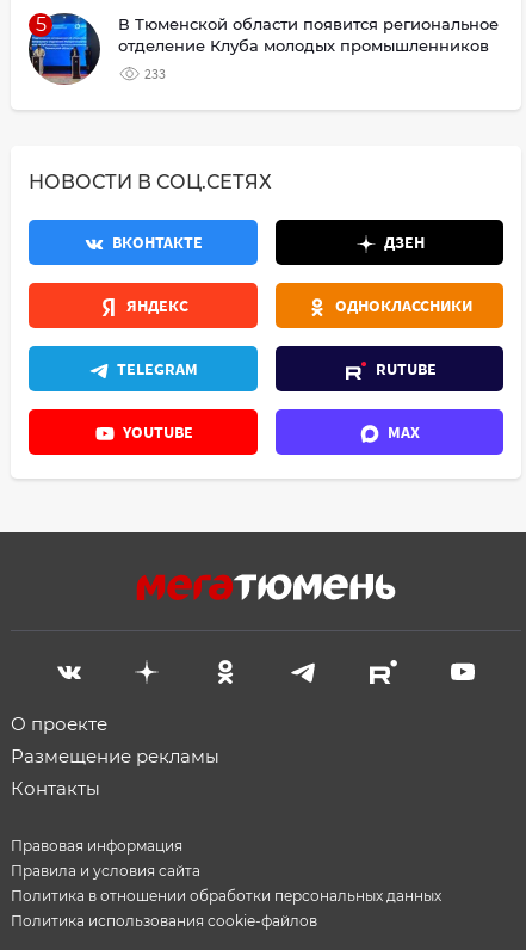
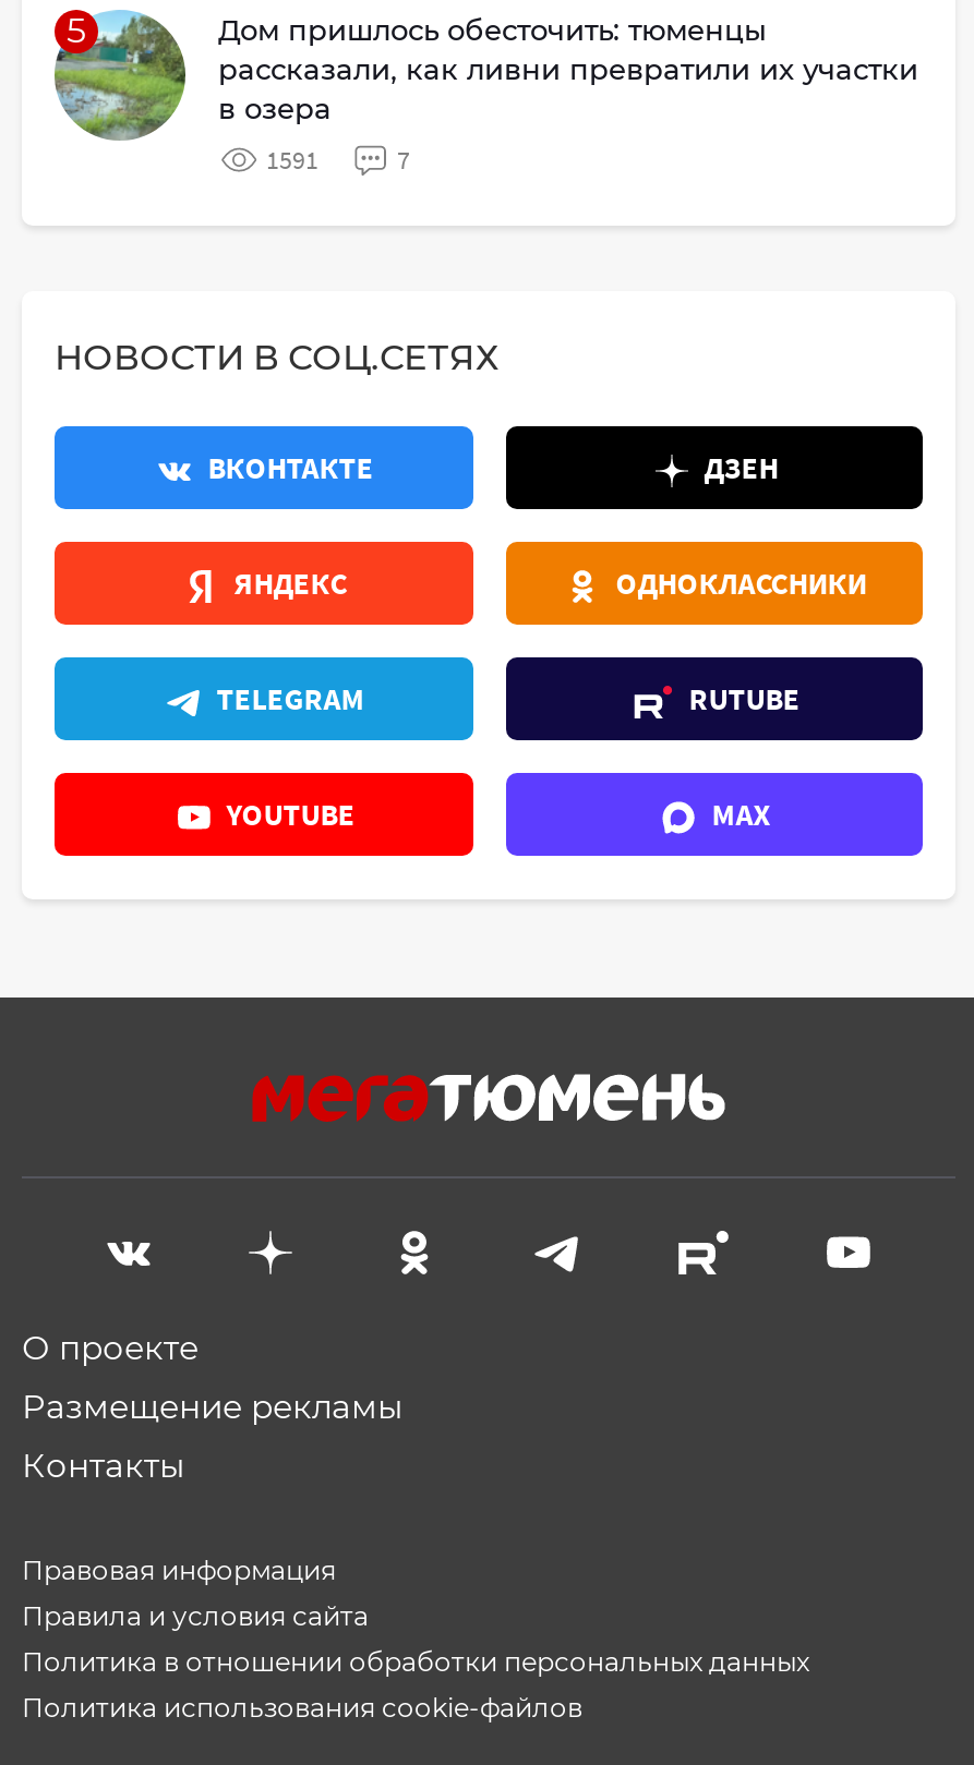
[29,12,499,82] [image] | В Тюменской области появится региональное | отделение Клуба молодых промышленников -> [55,10,918,141] [image] | Дом пришлось обесточить: тюменцы | рассказали, как ливни превратили их участки | в озера
[144,64,166,82] 233 -> [266,142,410,175] 1591 | 7

